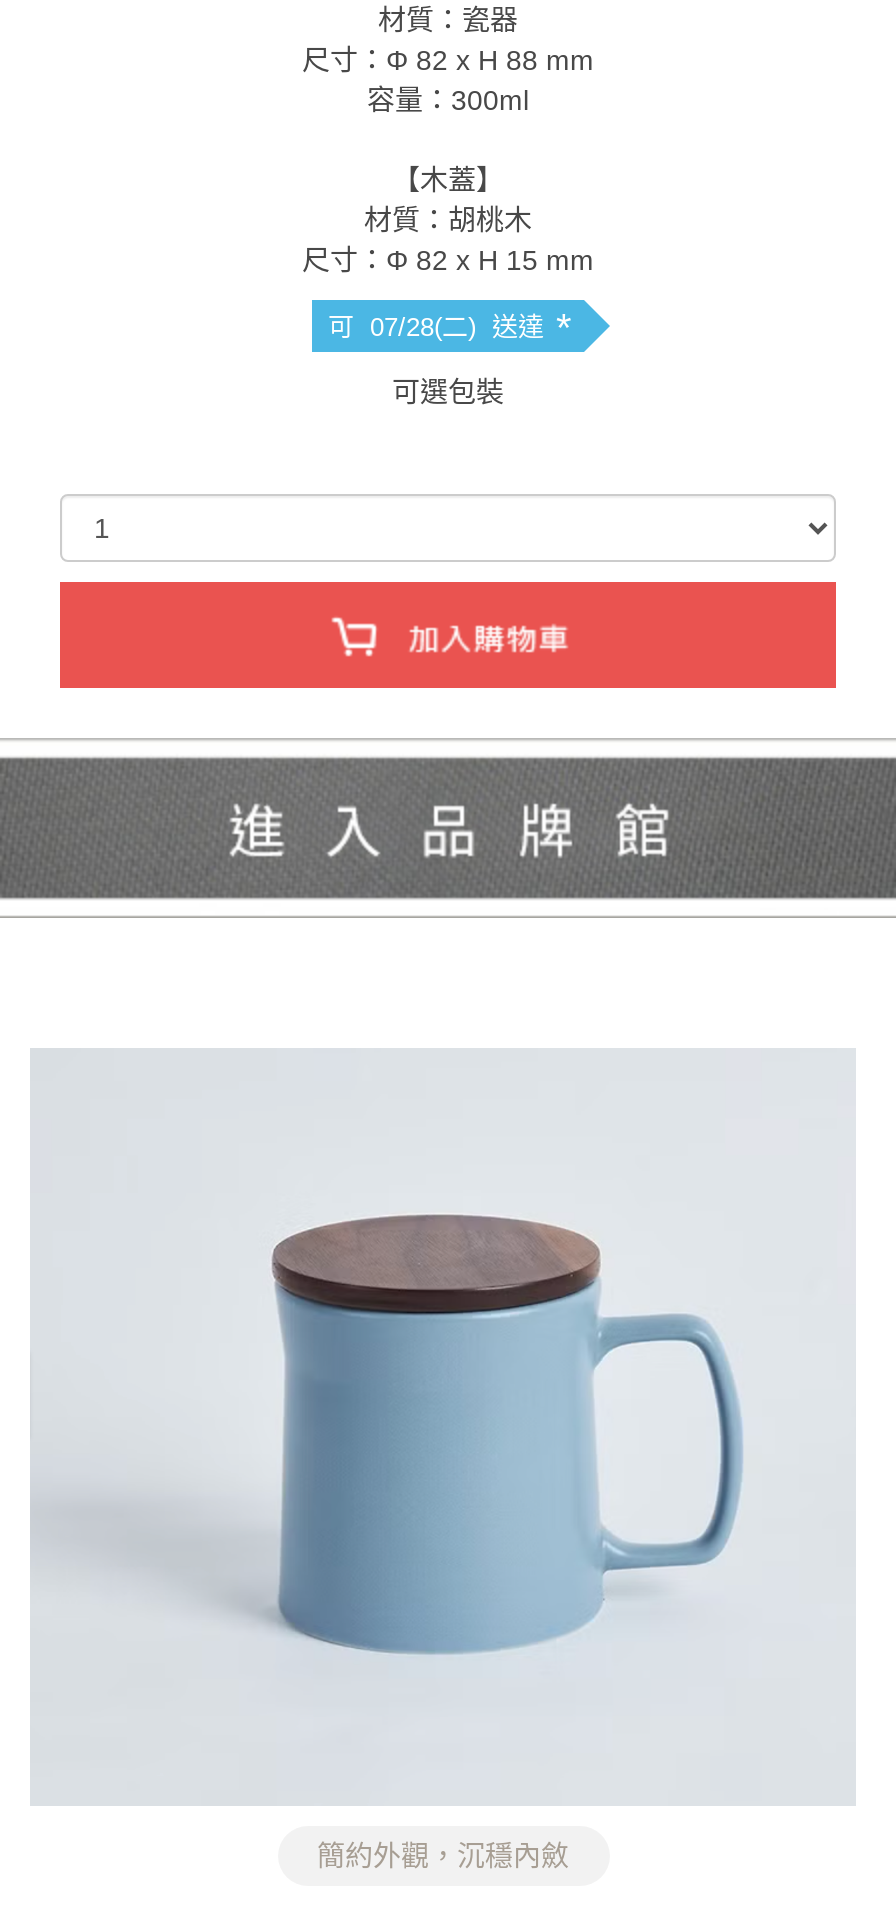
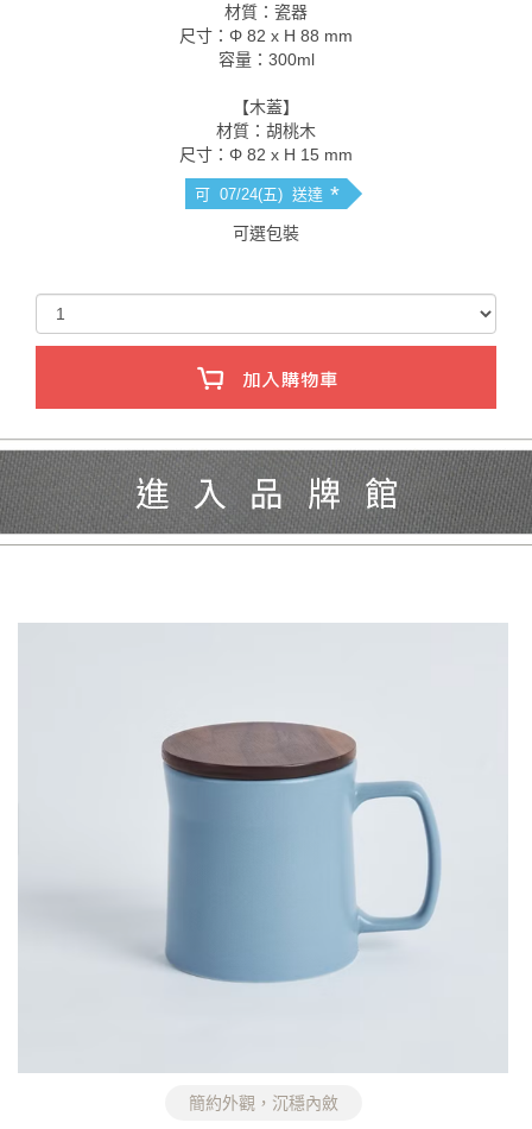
[328,306,572,350] 可 07/28(二) 送達* -> [195,182,340,208] 可 07/24(五) 送達*

